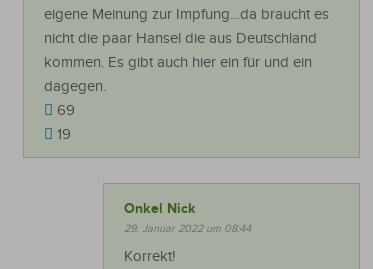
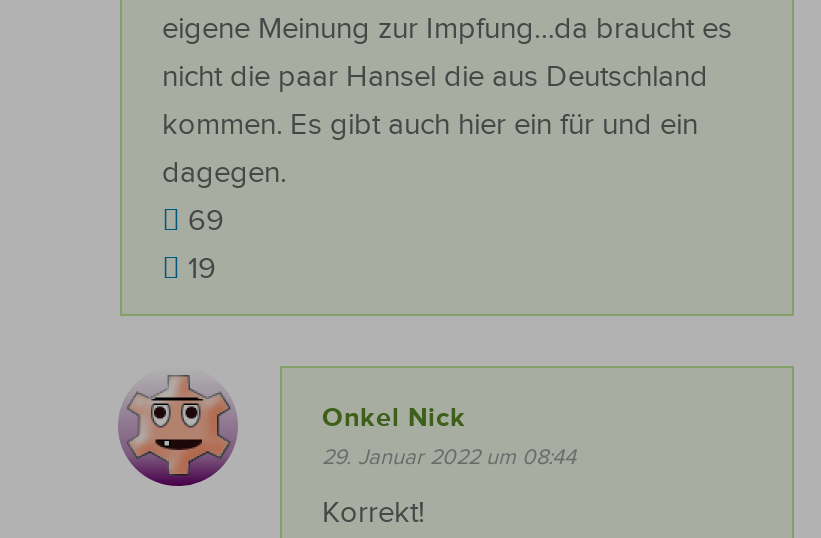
none -> [116,372,240,488] [image]

